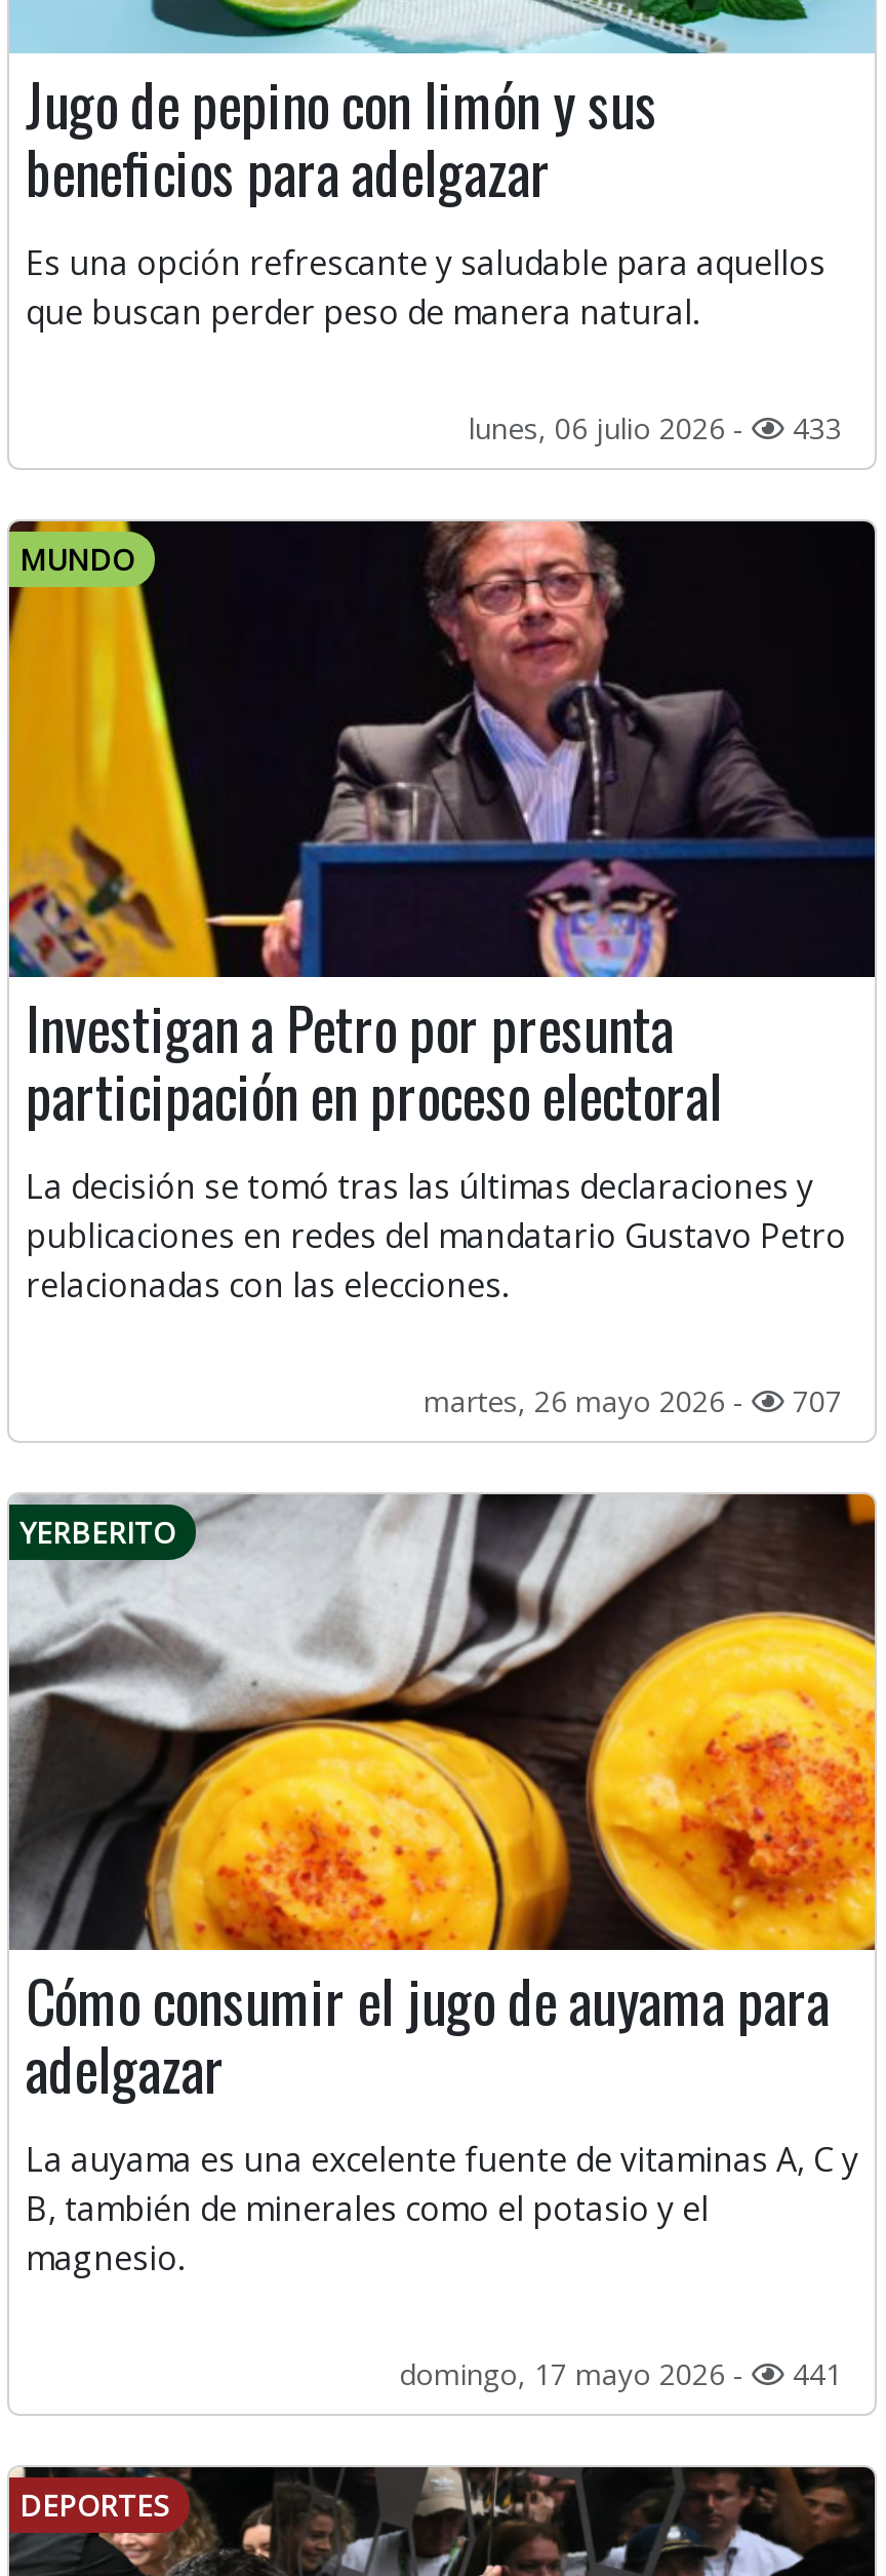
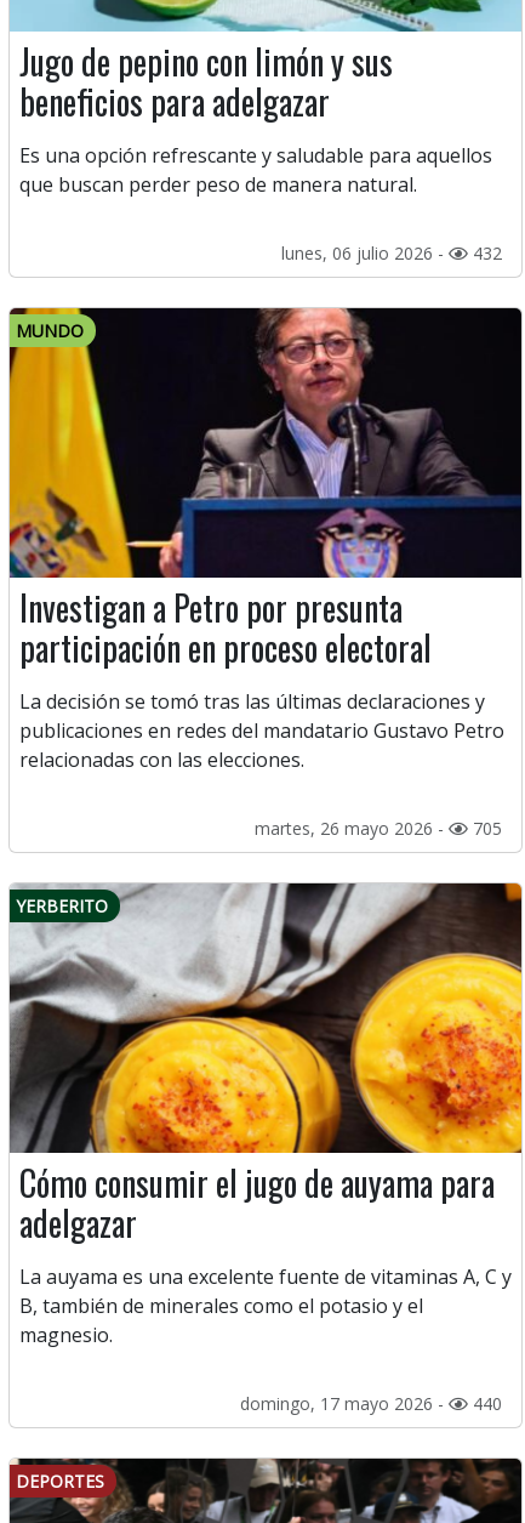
[469,408,842,447] lunes, 06 julio 2026 - 433 -> [281,241,502,265] lunes, 06 julio 2026 - 432
[424,1381,842,1420] martes, 26 mayo 2026 - 707 -> [255,817,502,840] martes, 26 mayo 2026 - 705
[399,2354,842,2393] domingo, 17 mayo 2026 - 441 -> [240,1392,502,1415] domingo, 17 mayo 2026 - 440

